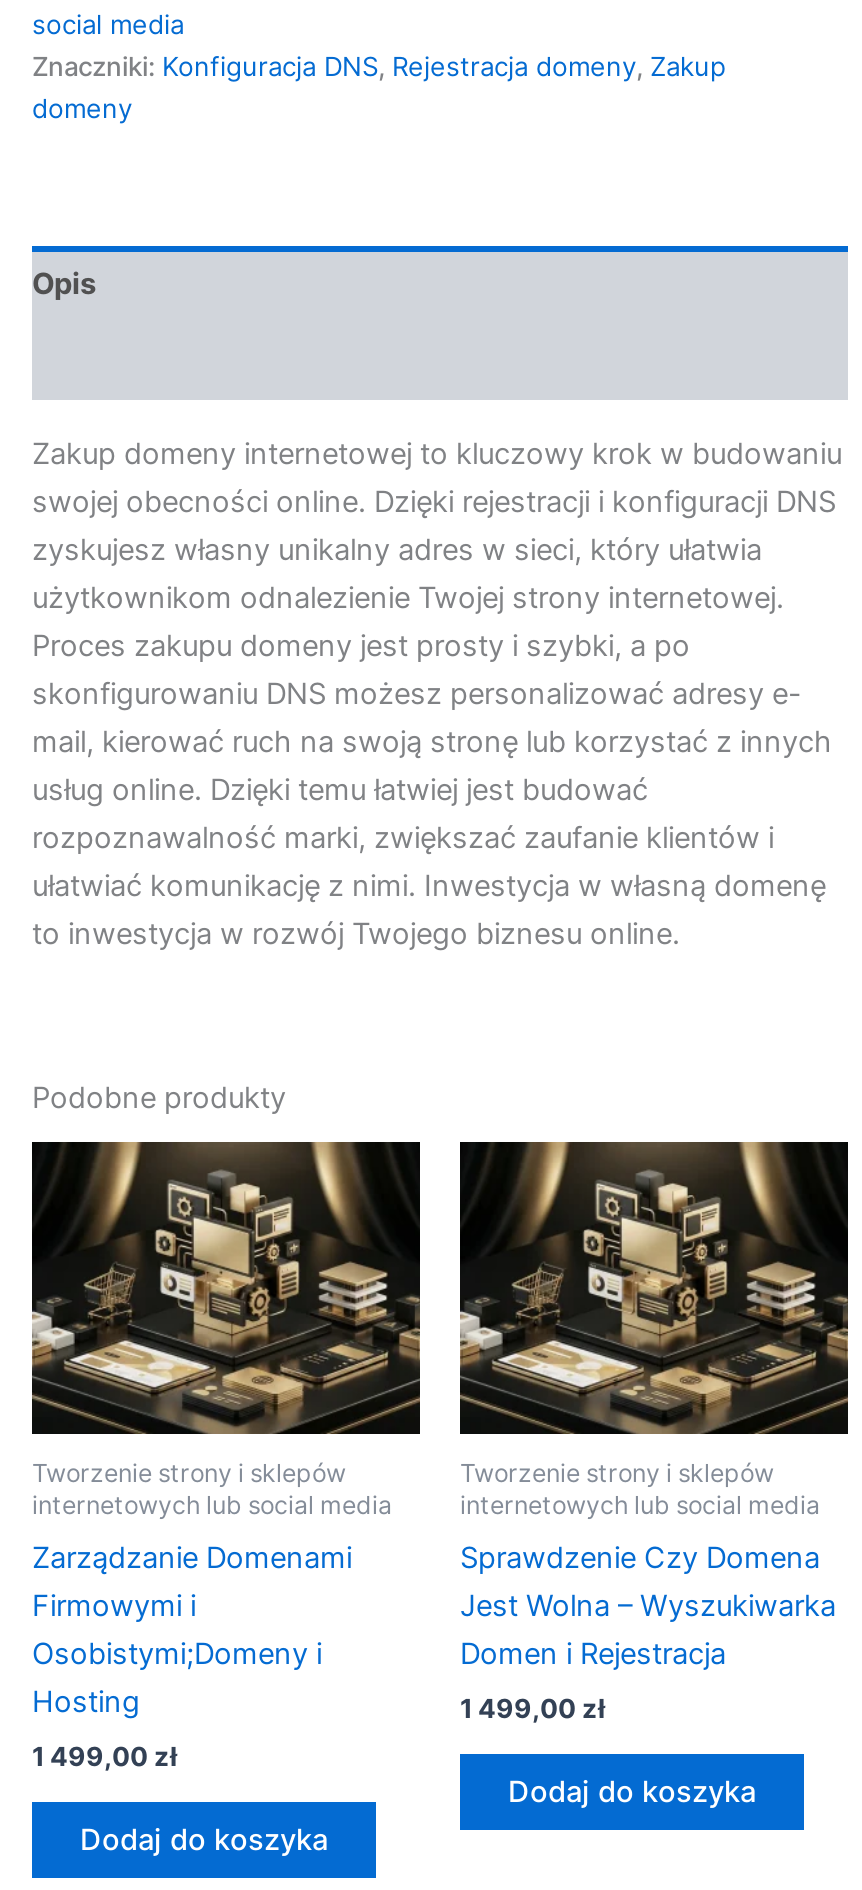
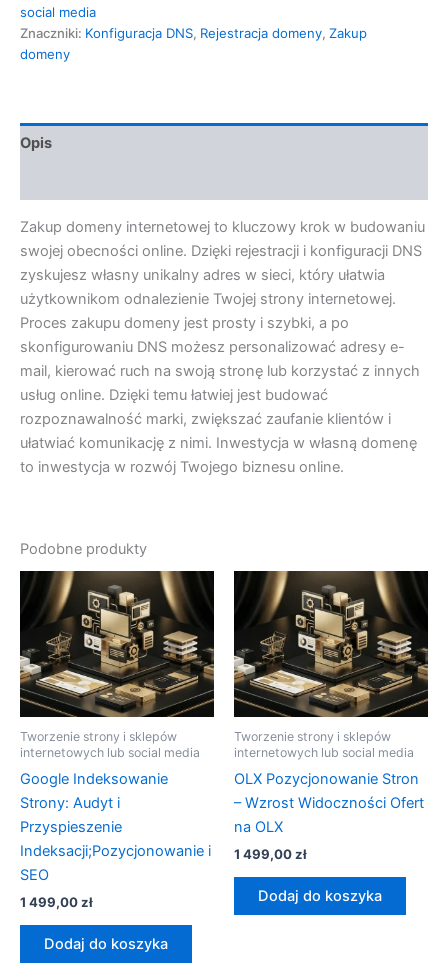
[32,1540,352,1720] Zarządzanie Domenami | Firmowymi i | Osobistymi;Domeny i | Hosting -> [20,770,211,884] Google Indeksowanie | Strony: Audyt i | Przyspieszenie | Indeksacji;Pozycjonowanie i | SEO
[460,1540,836,1672] Sprawdzenie Czy Domena | Jest Wolna – Wyszukiwarka | Domen i Rejestracja -> [234,770,424,836] OLX Pozycjonowanie Stron | – Wzrost Widoczności Ofert | na OLX

